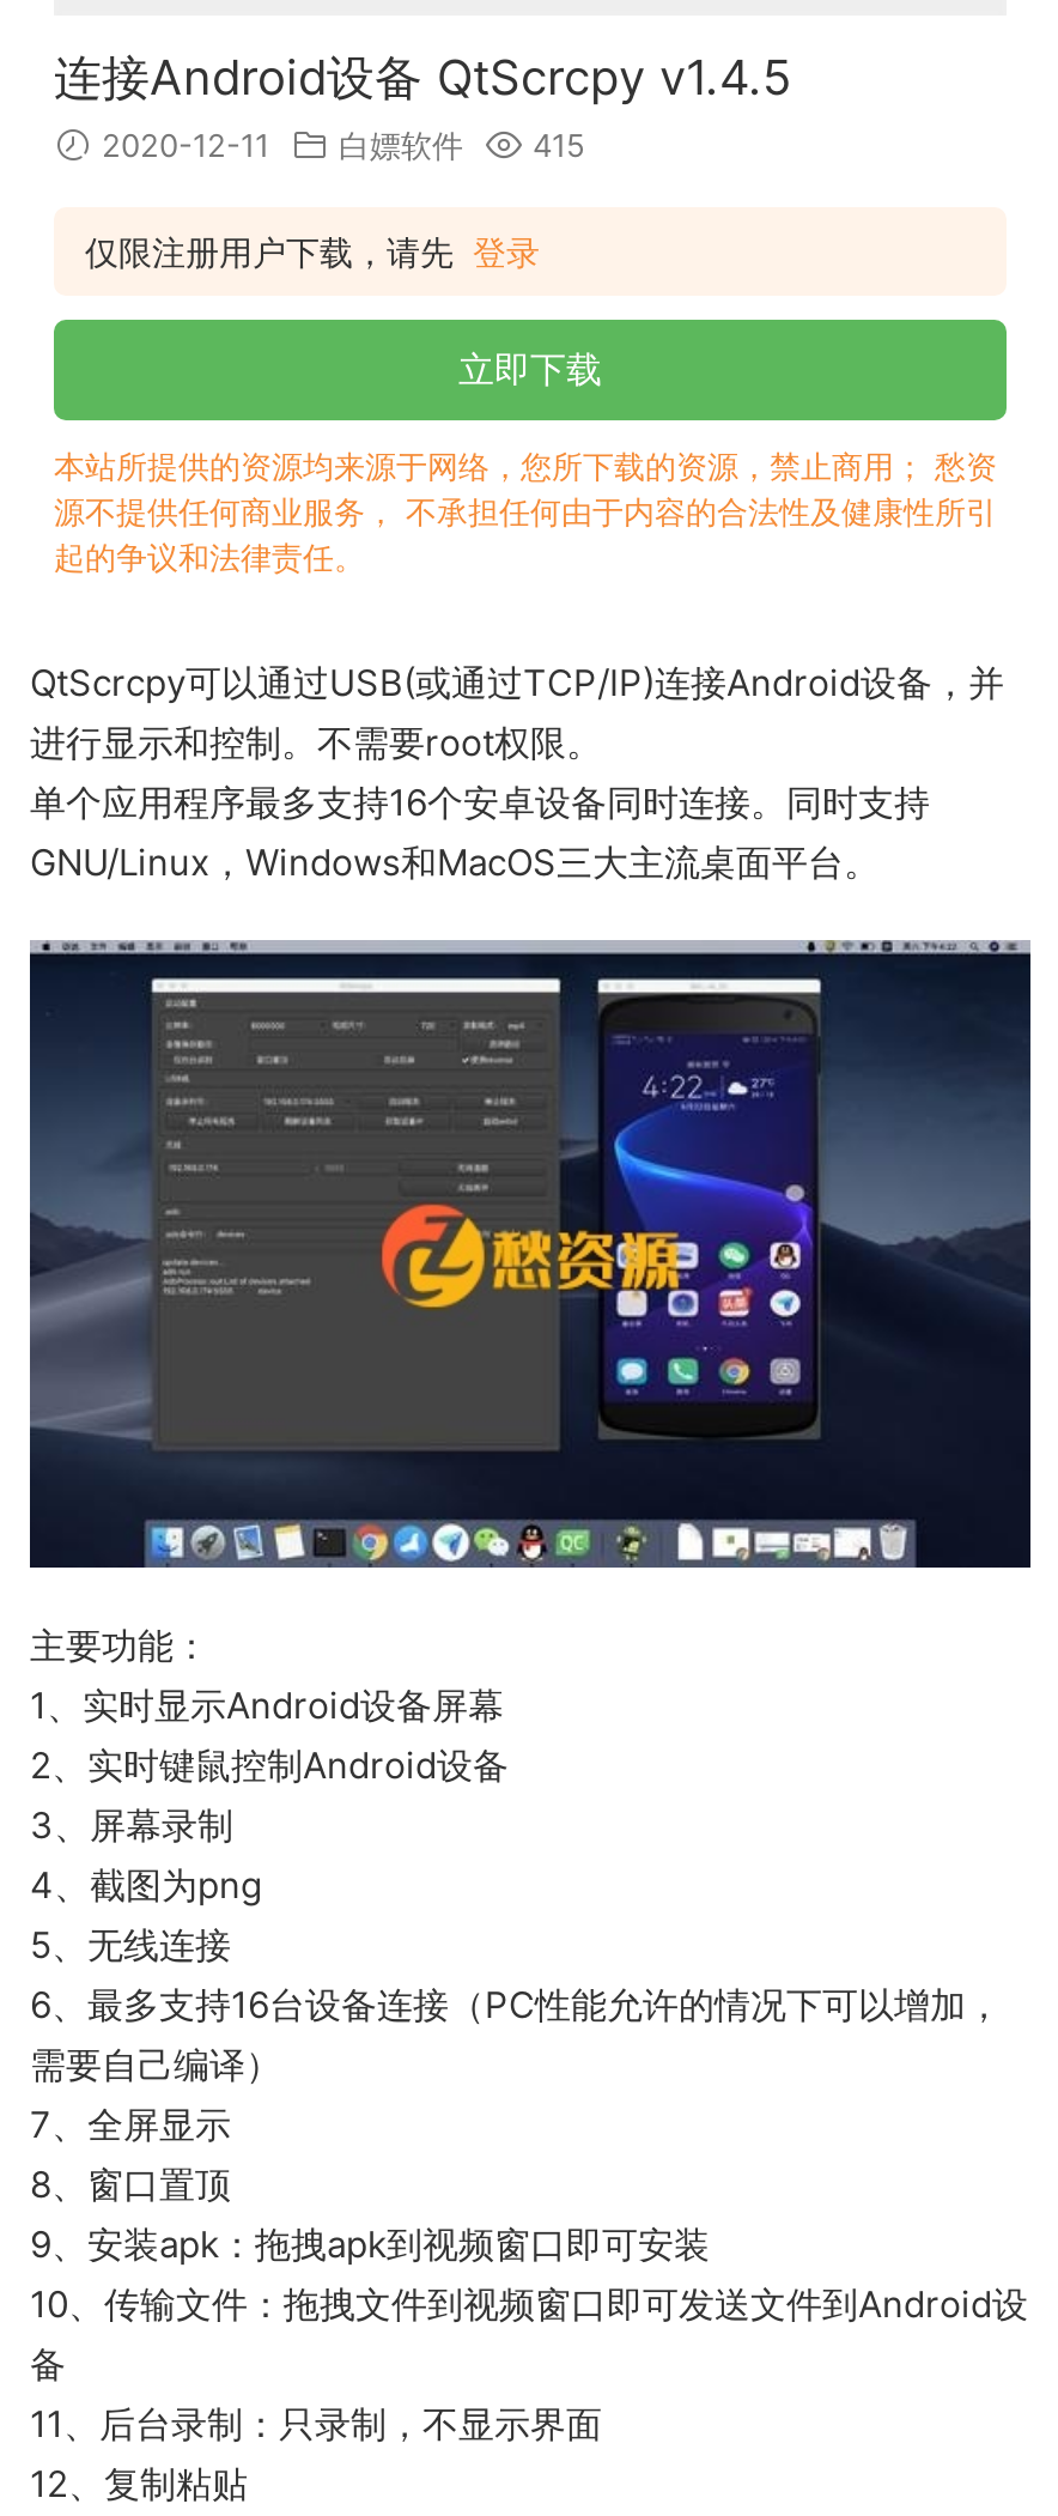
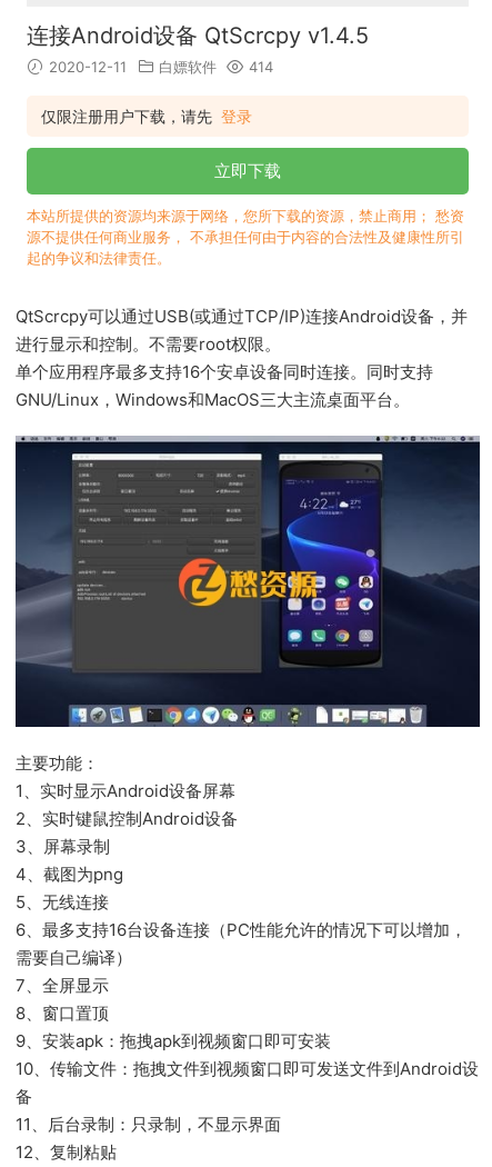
[92,127,585,165] 2020-12-11 白嫖软件 415 -> [44,58,273,76] 2020-12-11 白嫖软件 414

